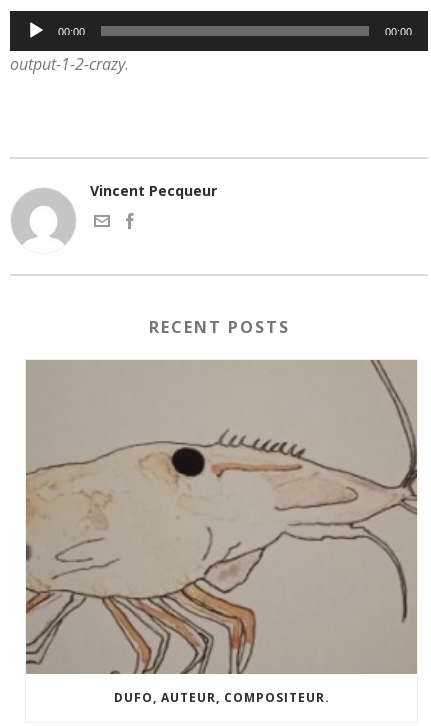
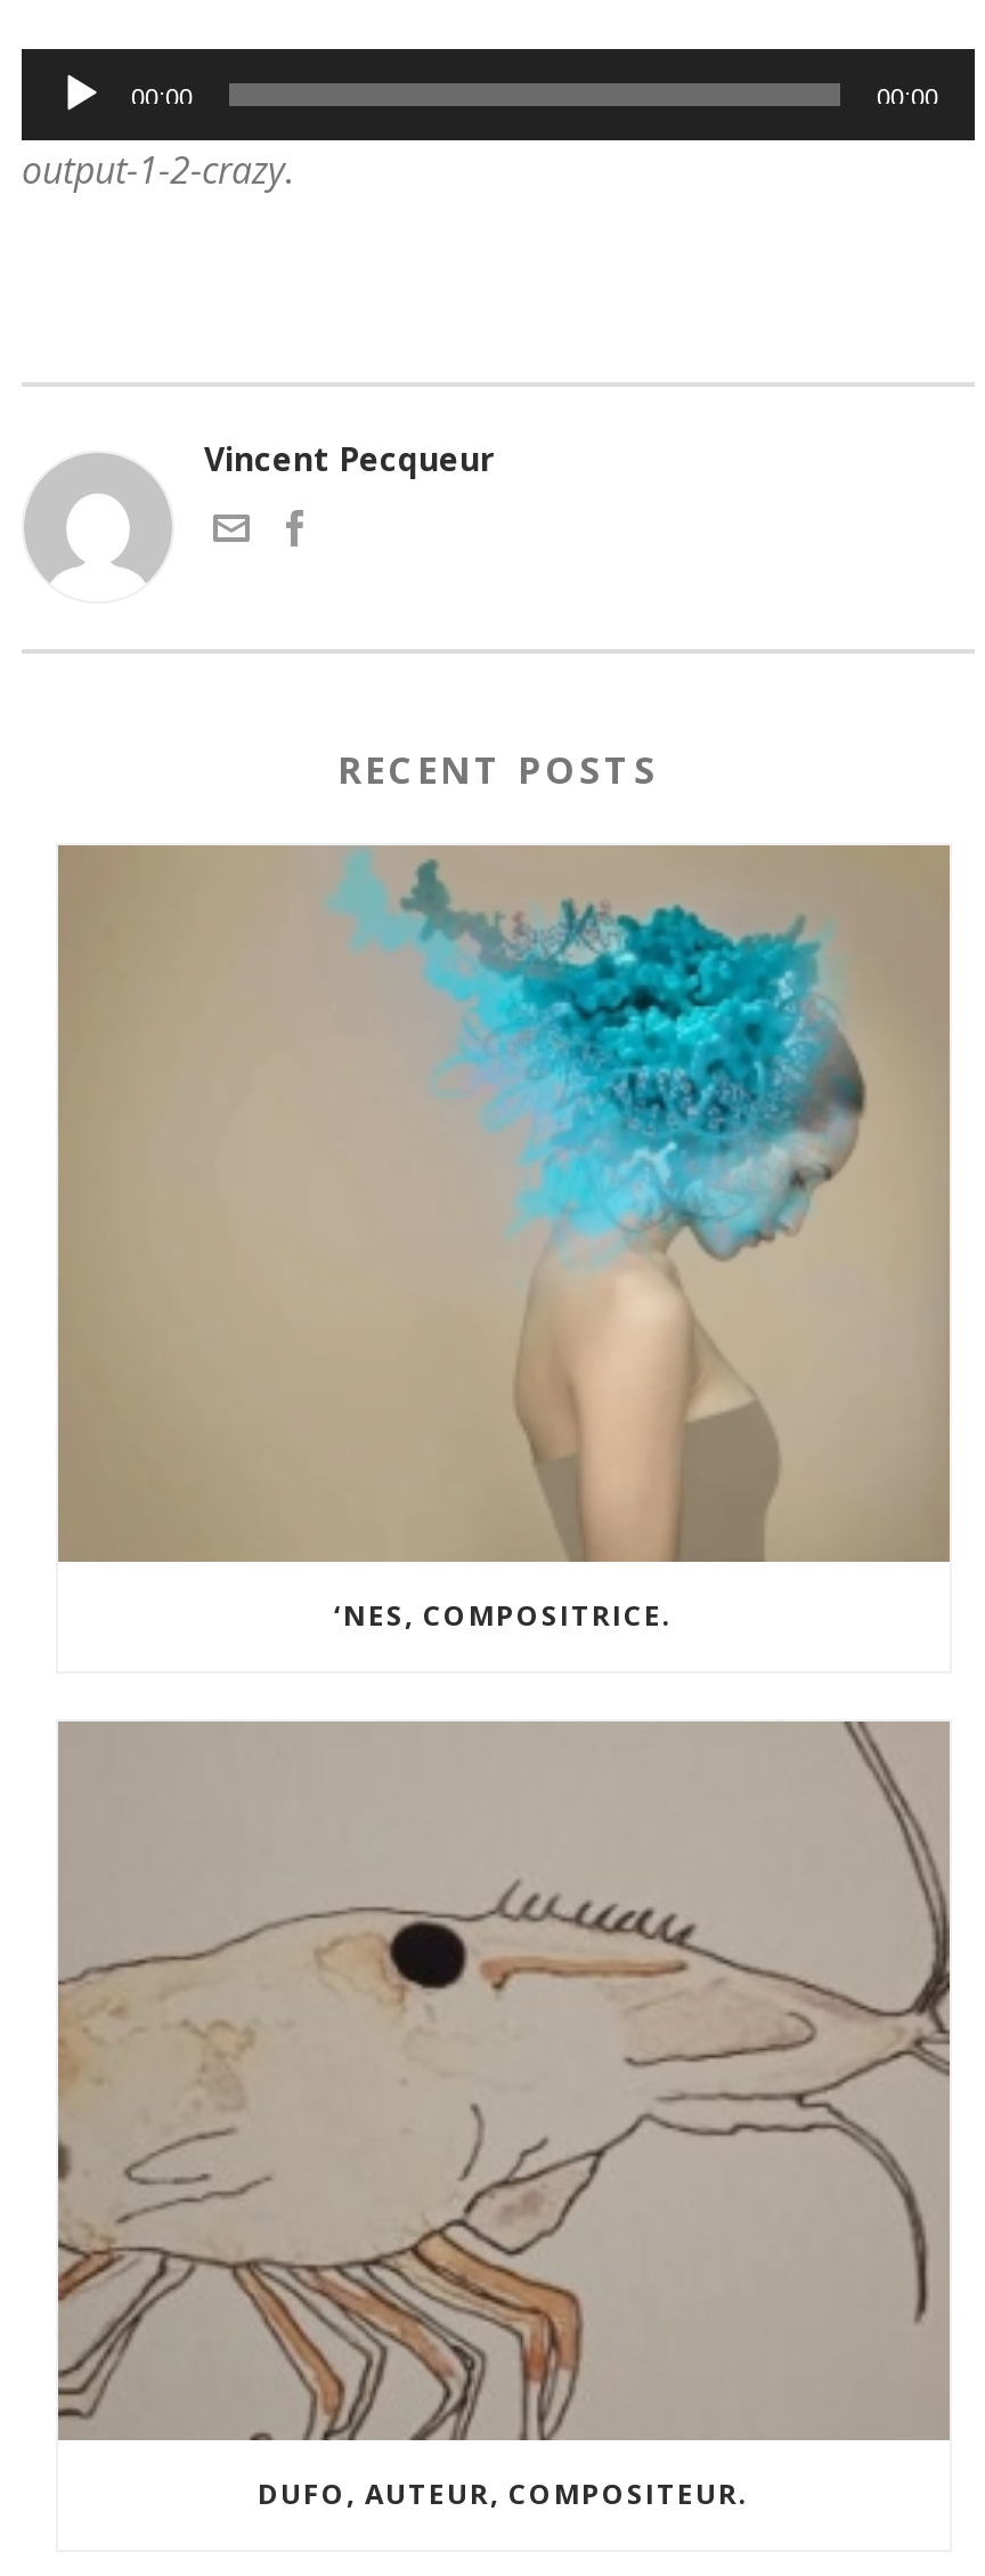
none -> [58,845,950,1635] [image] | ‘NES, COMPOSITRICE.

